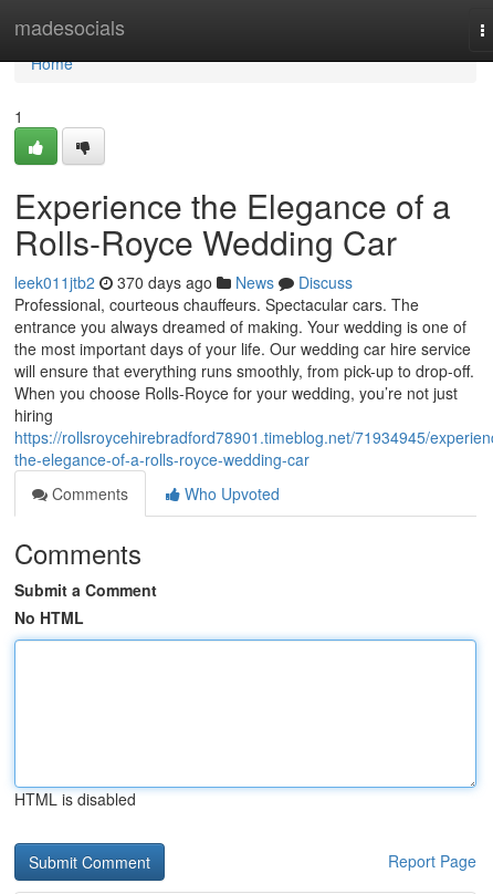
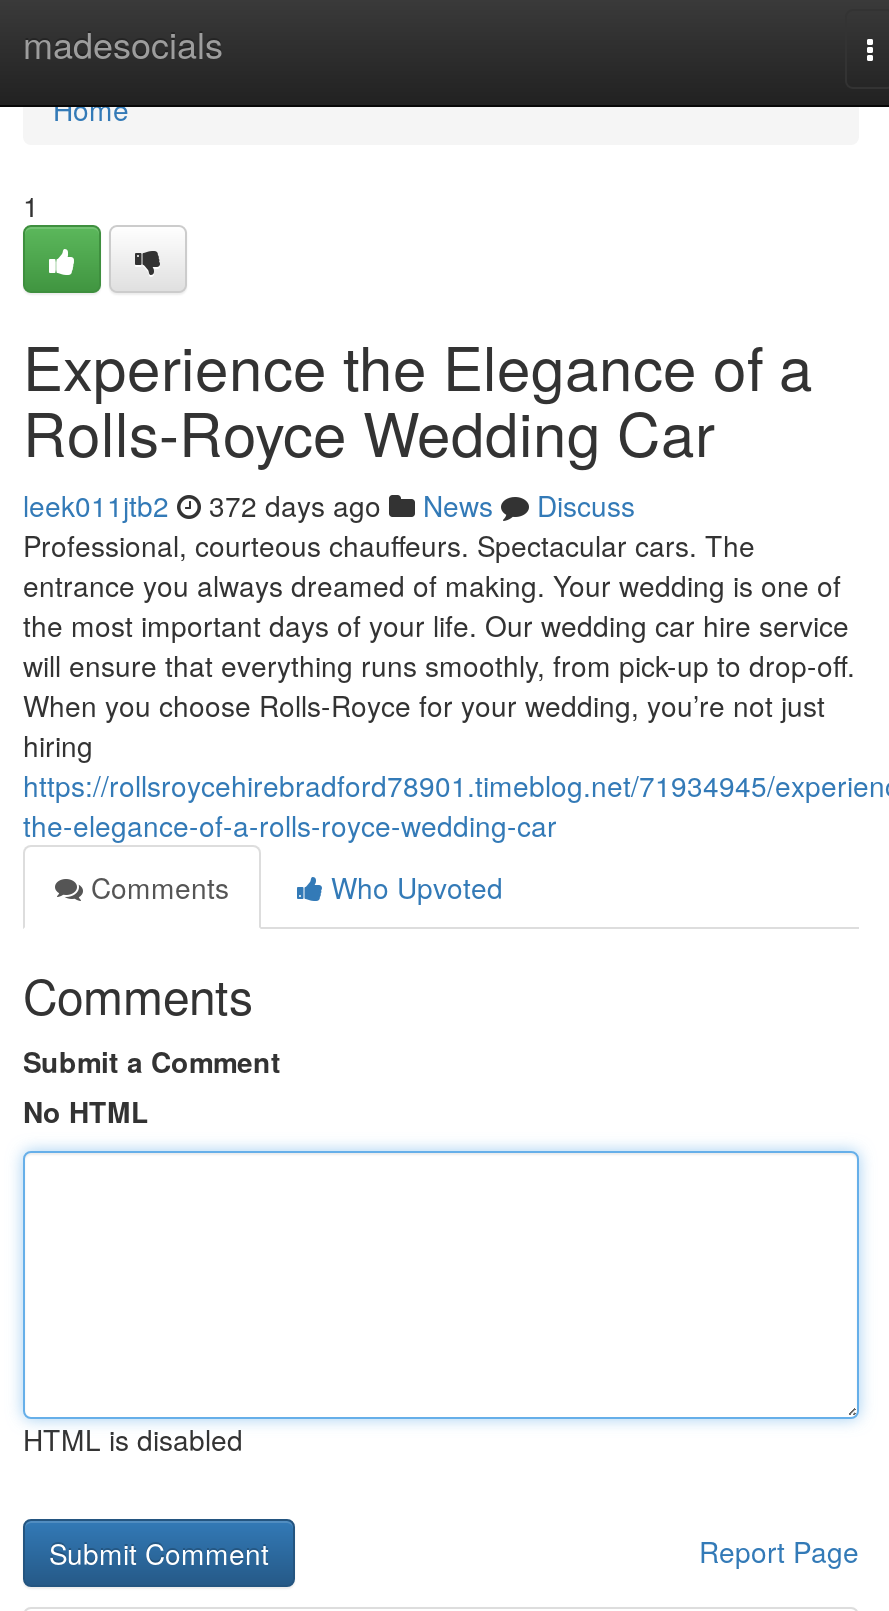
[14,271,353,293] leek011jtb2 370 days ago News Discuss -> [23,485,635,525] leek011jtb2 372 days ago News Discuss

